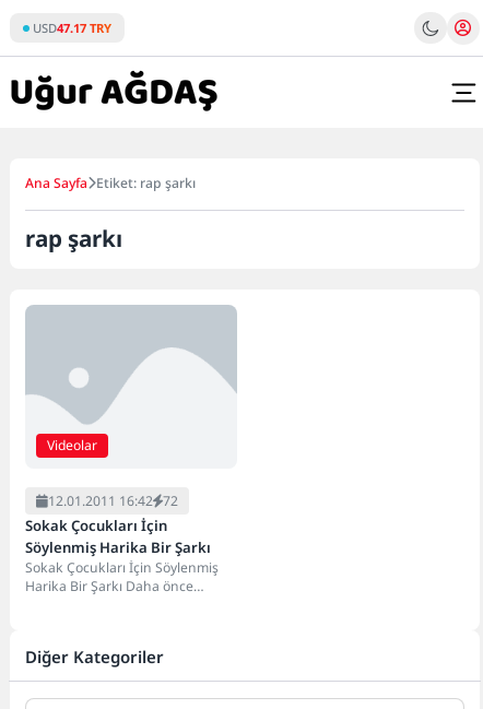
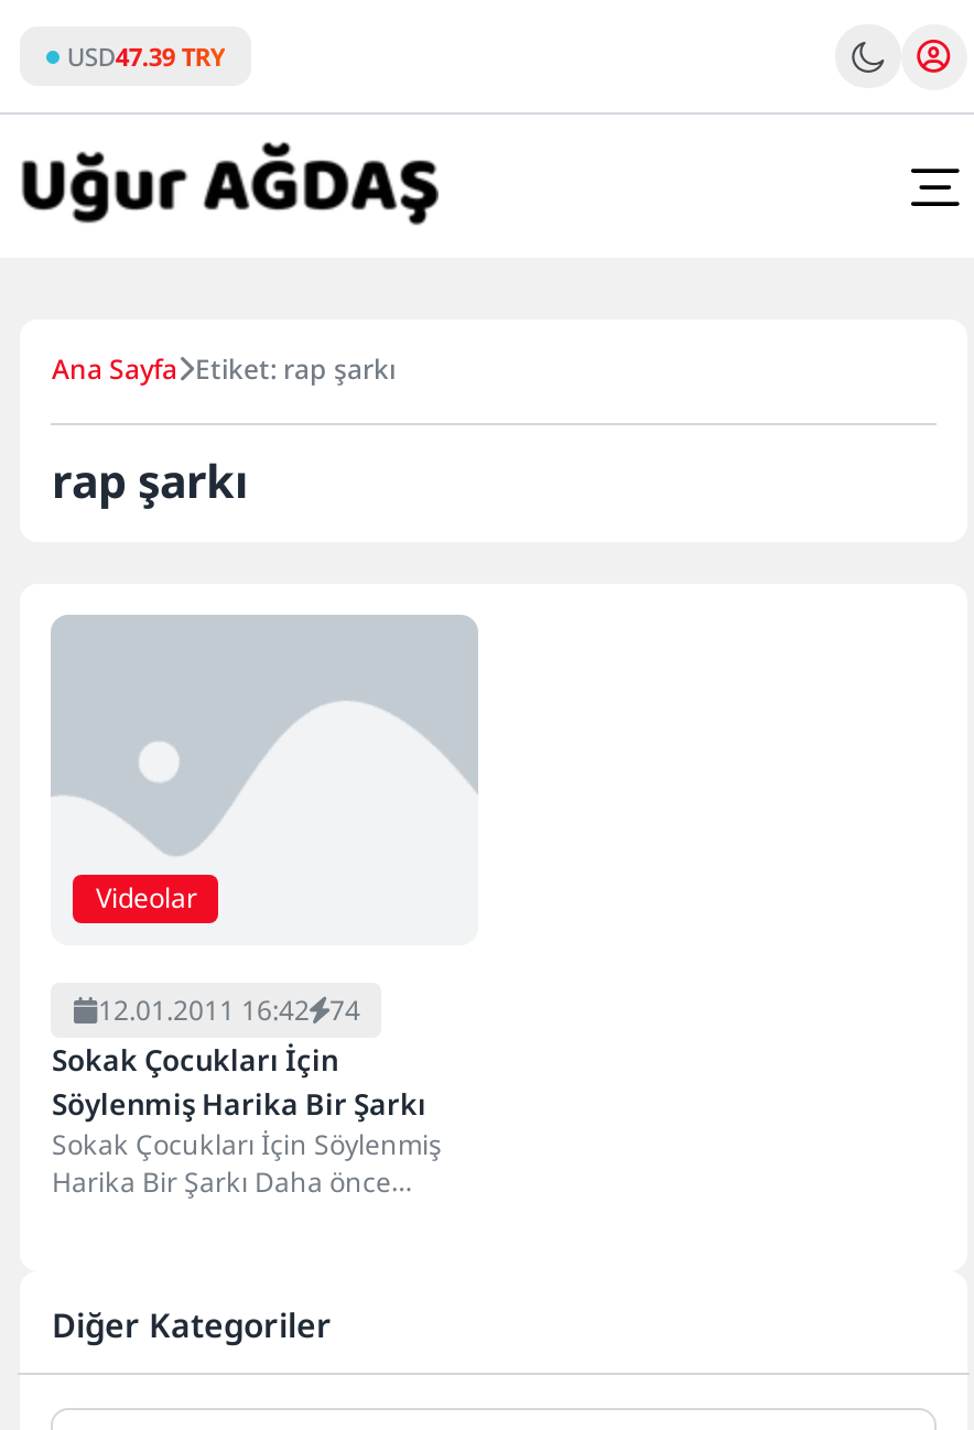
[33,20,112,36] USD47.17 TRY -> [67,40,226,73] USD47.39 TRY
[49,491,179,510] 12.01.2011 16:42 72 -> [98,991,360,1029] 12.01.2011 16:42 74

